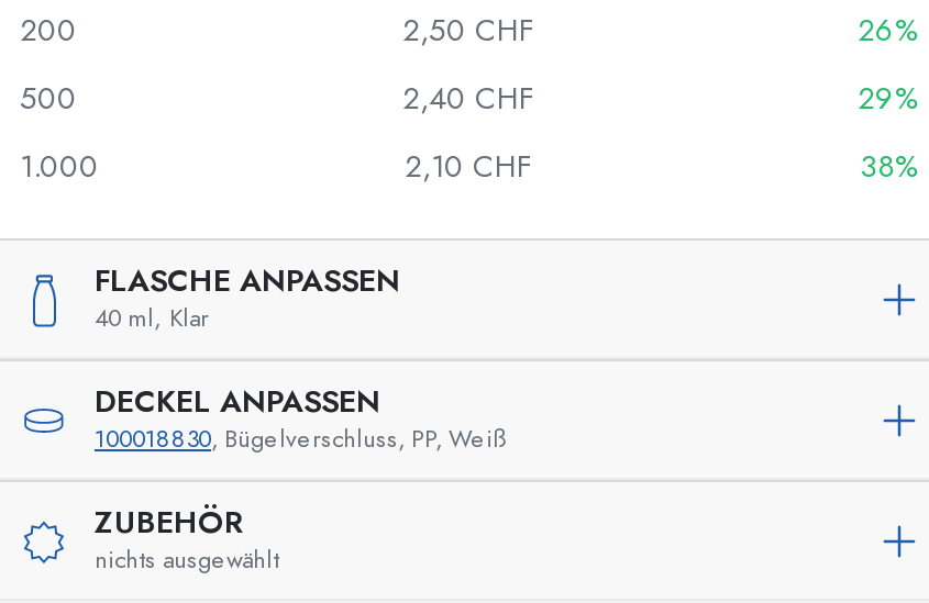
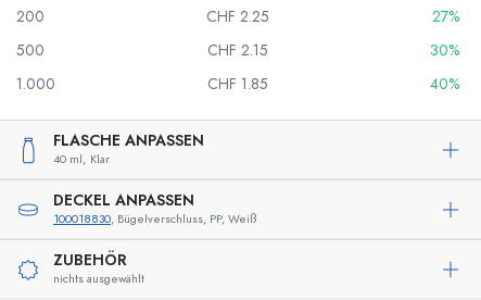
[402,10,917,52] 2,50 CHF | 26% -> [206,7,459,27] CHF 2.25 | 27%
[402,78,917,120] 2,40 CHF | 29% -> [207,40,459,61] CHF 2.15 | 30%
[405,146,917,188] 2,10 CHF | 38% -> [207,74,459,95] CHF 1.85 | 40%

